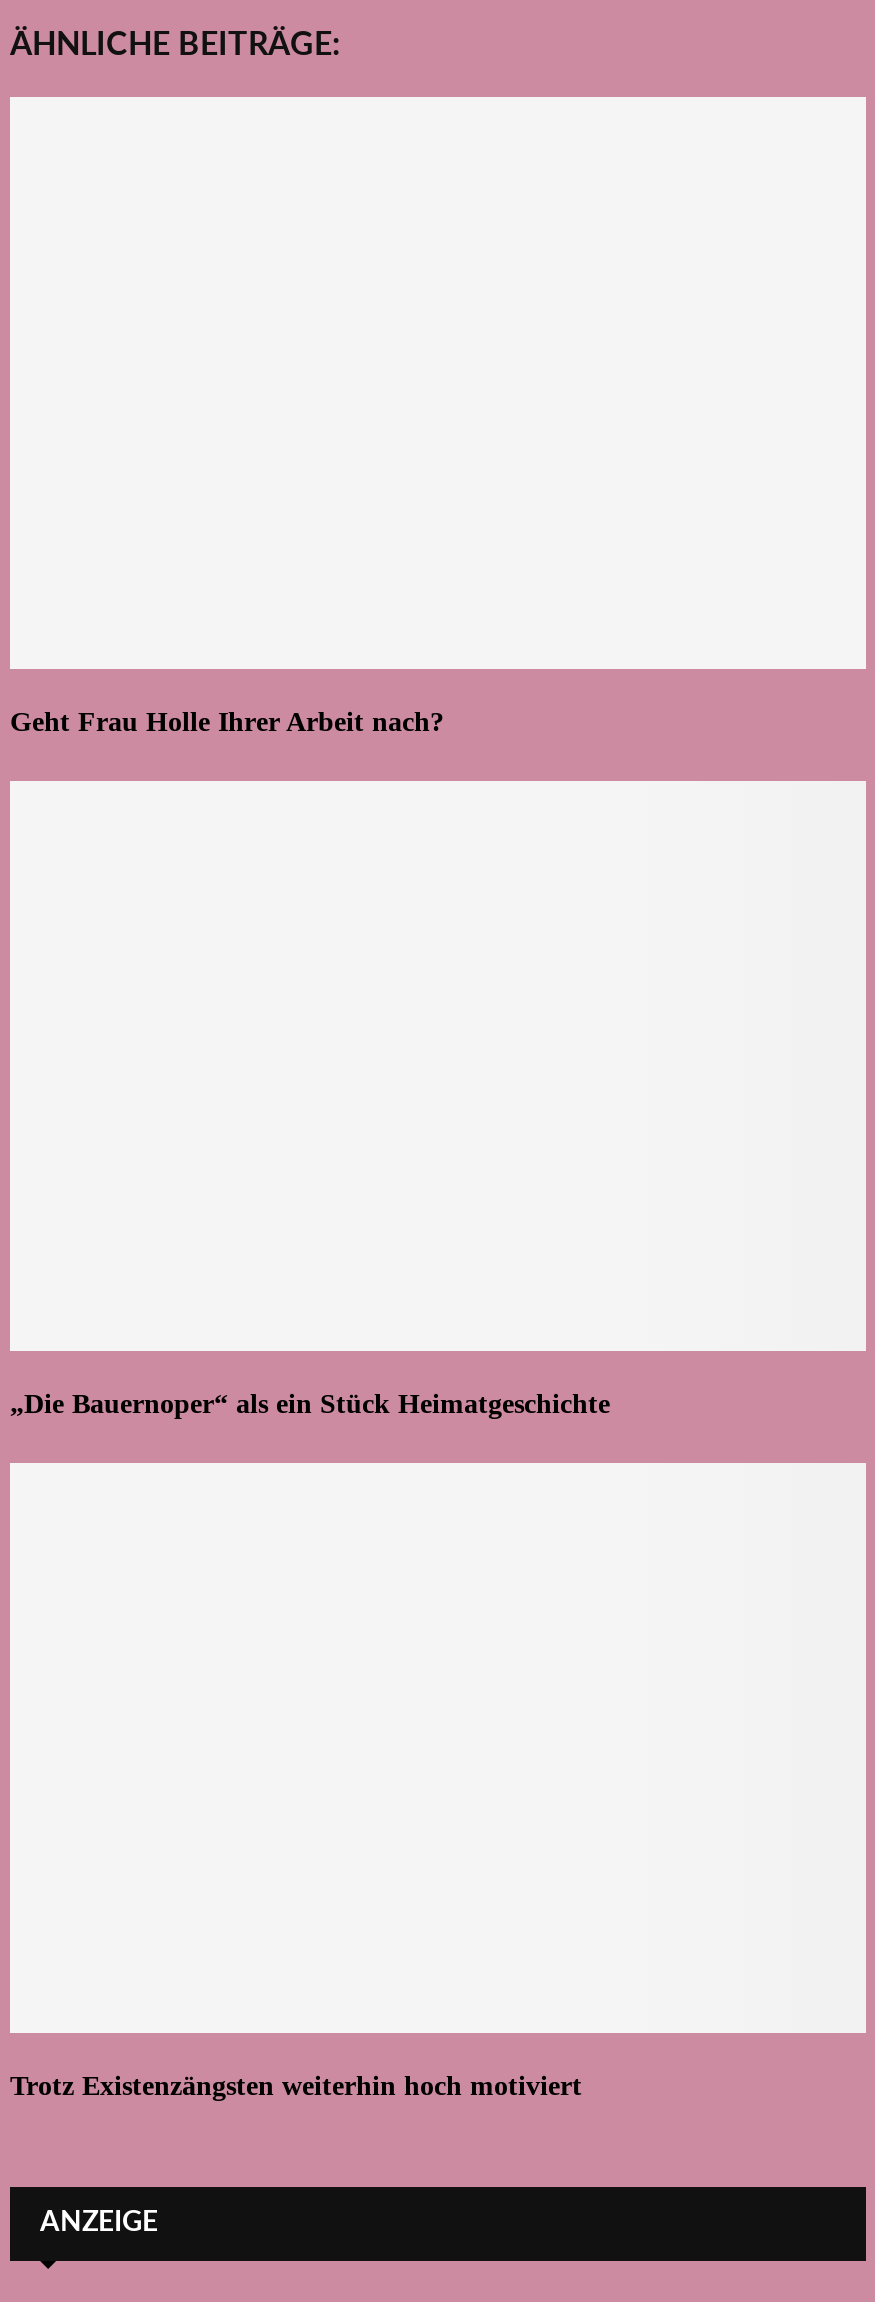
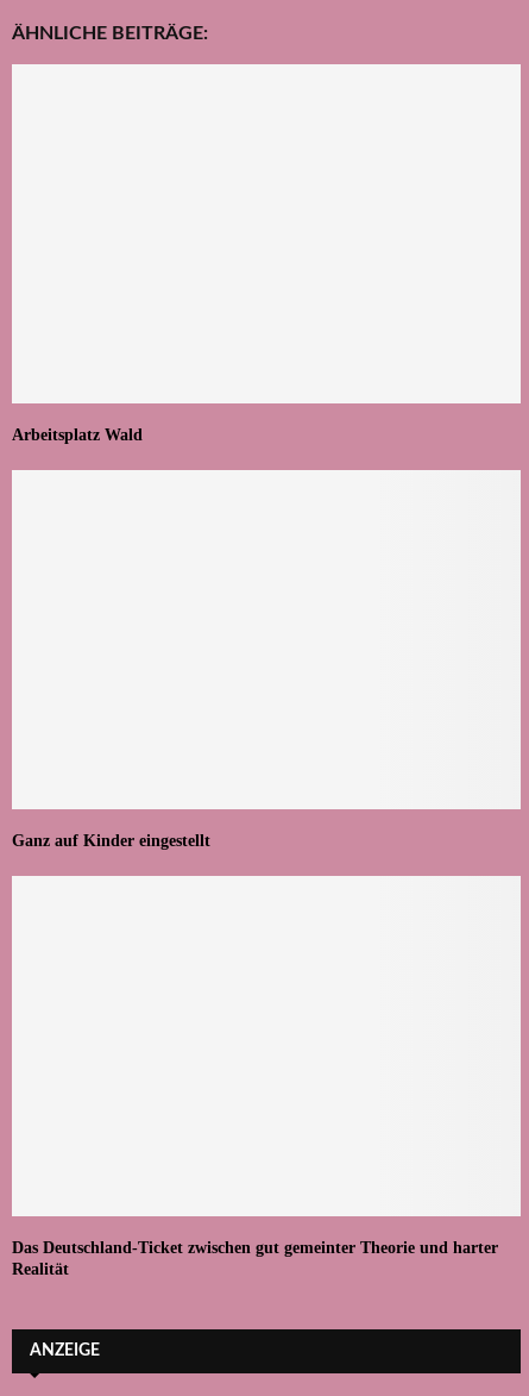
[10,706,444,736] Geht Frau Holle Ihrer Arbeit nach? -> [12,426,143,444] Arbeitsplatz Wald
[10,1389,610,1419] „Die Bauernoper“ als ein Stück Heimatgeschichte -> [12,832,210,850] Ganz auf Kinder eingestellt
[10,2071,582,2101] Trotz Existenzängsten weiterhin hoch motiviert -> [12,1238,498,1278] Das Deutschland-Ticket zwischen gut gemeinter Theorie und harter | Realität

